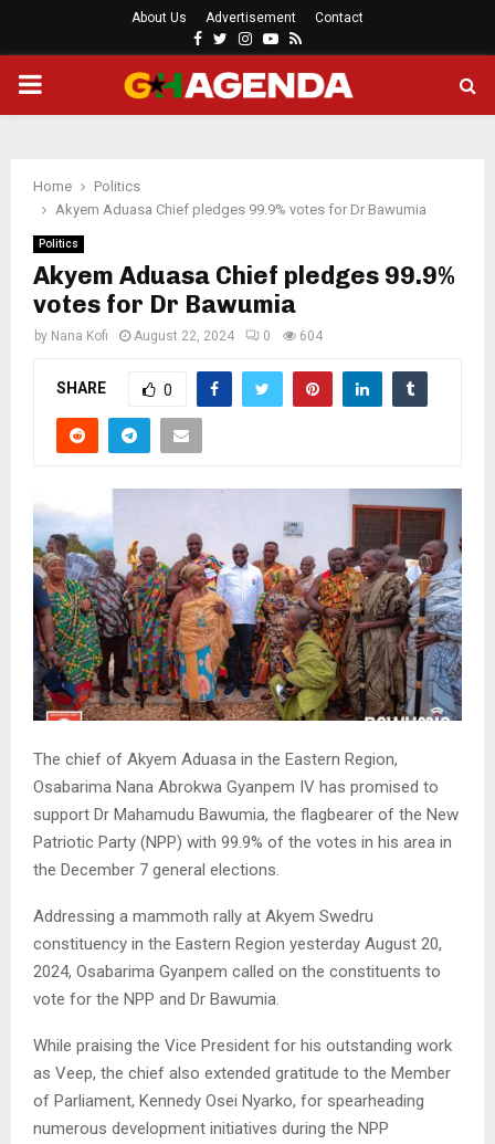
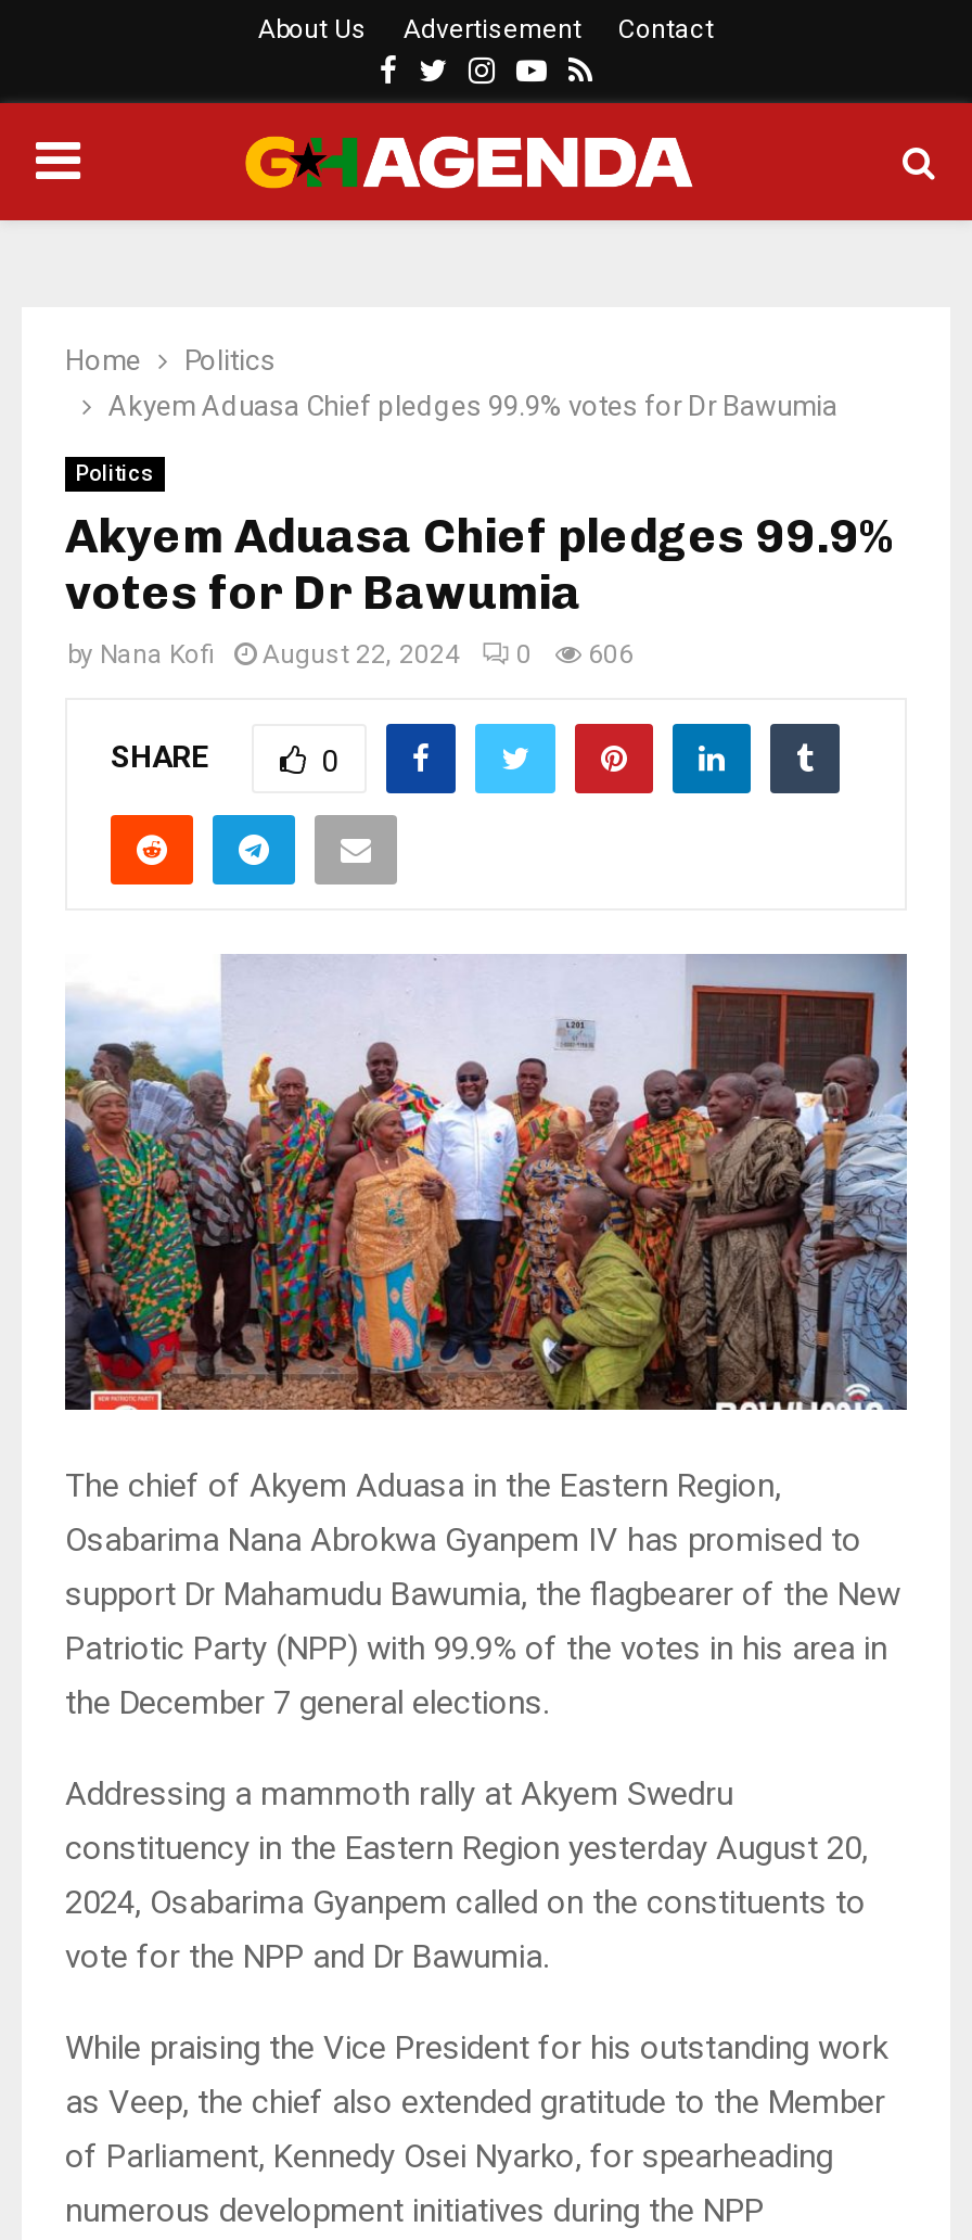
[34,328,323,344] by Nana Kofi August 22, 2024 0 604 -> [67,639,634,670] by Nana Kofi August 22, 2024 0 606

